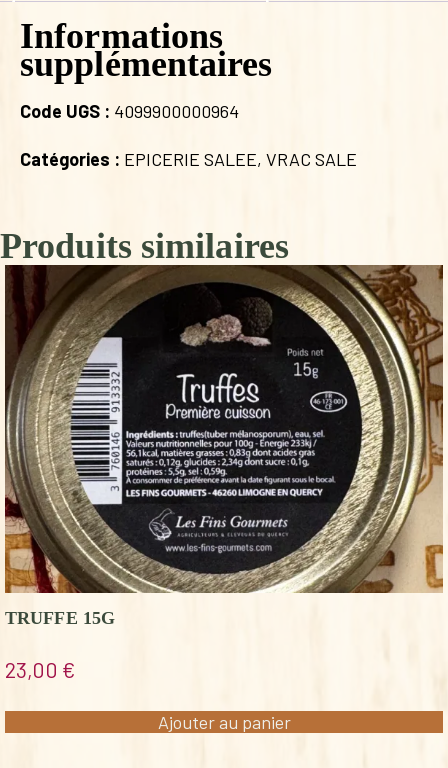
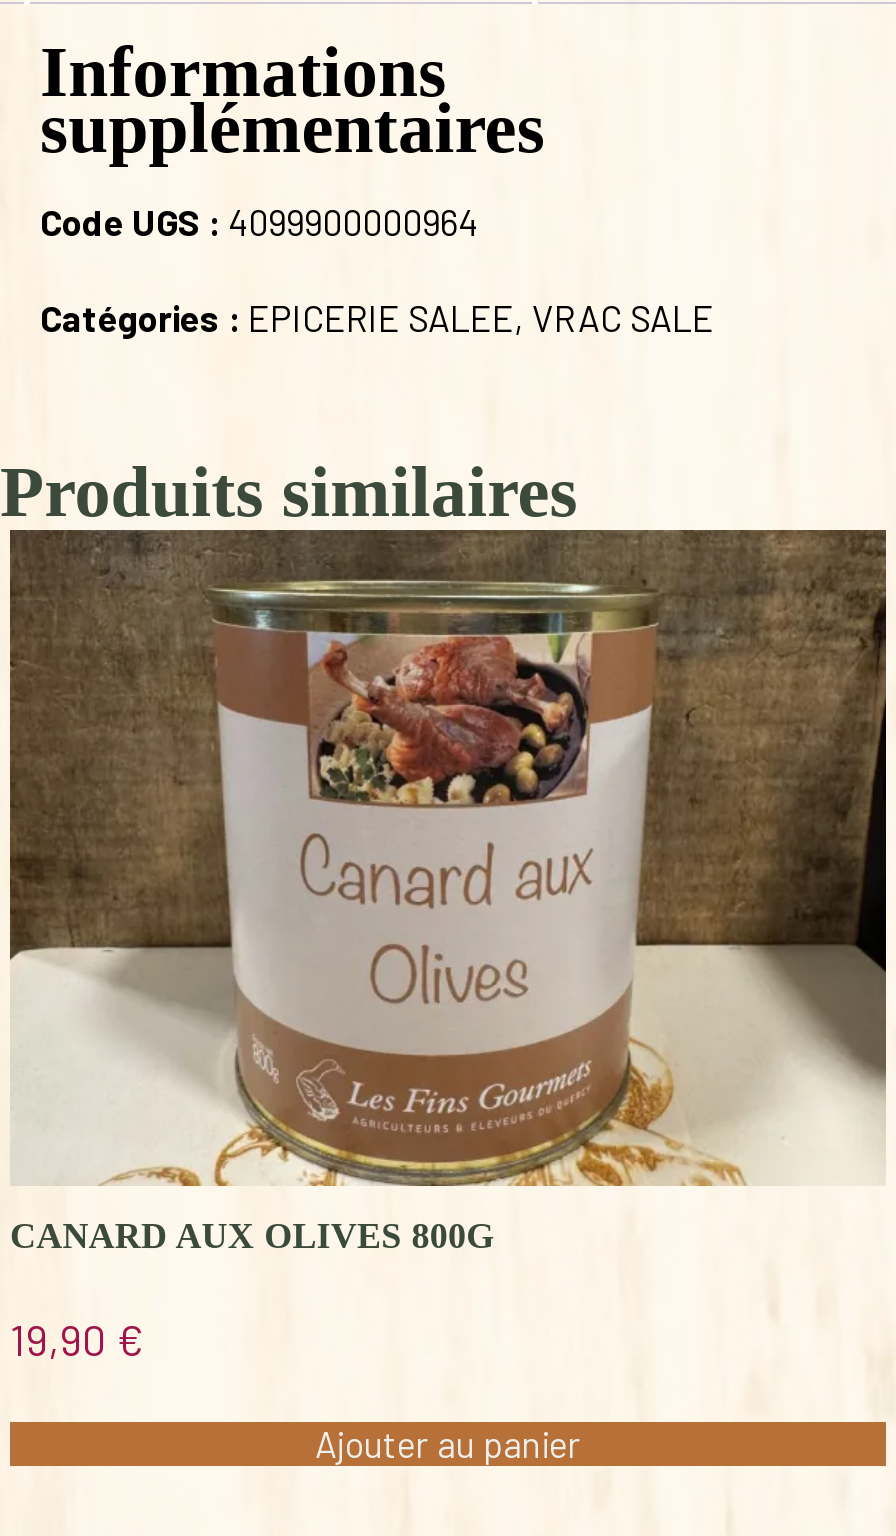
[4,265,444,628] [image] | TRUFFE 15G -> [10,530,888,1257] [image] | CANARD AUX OLIVES 800G
[5,656,75,682] 23,00 € -> [10,1313,142,1365] 19,90 €

